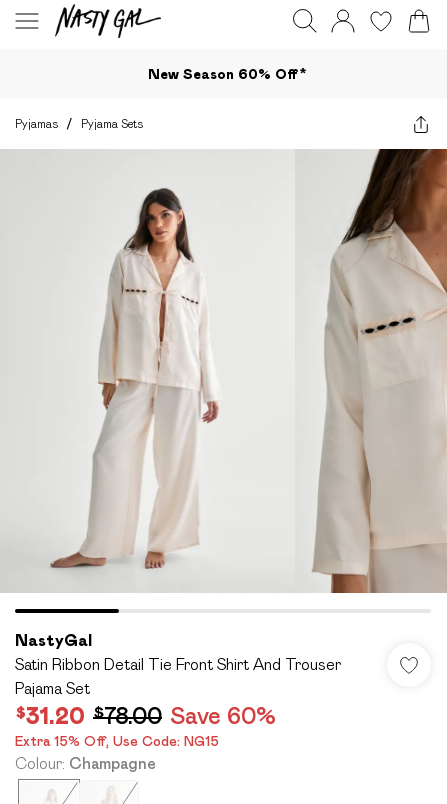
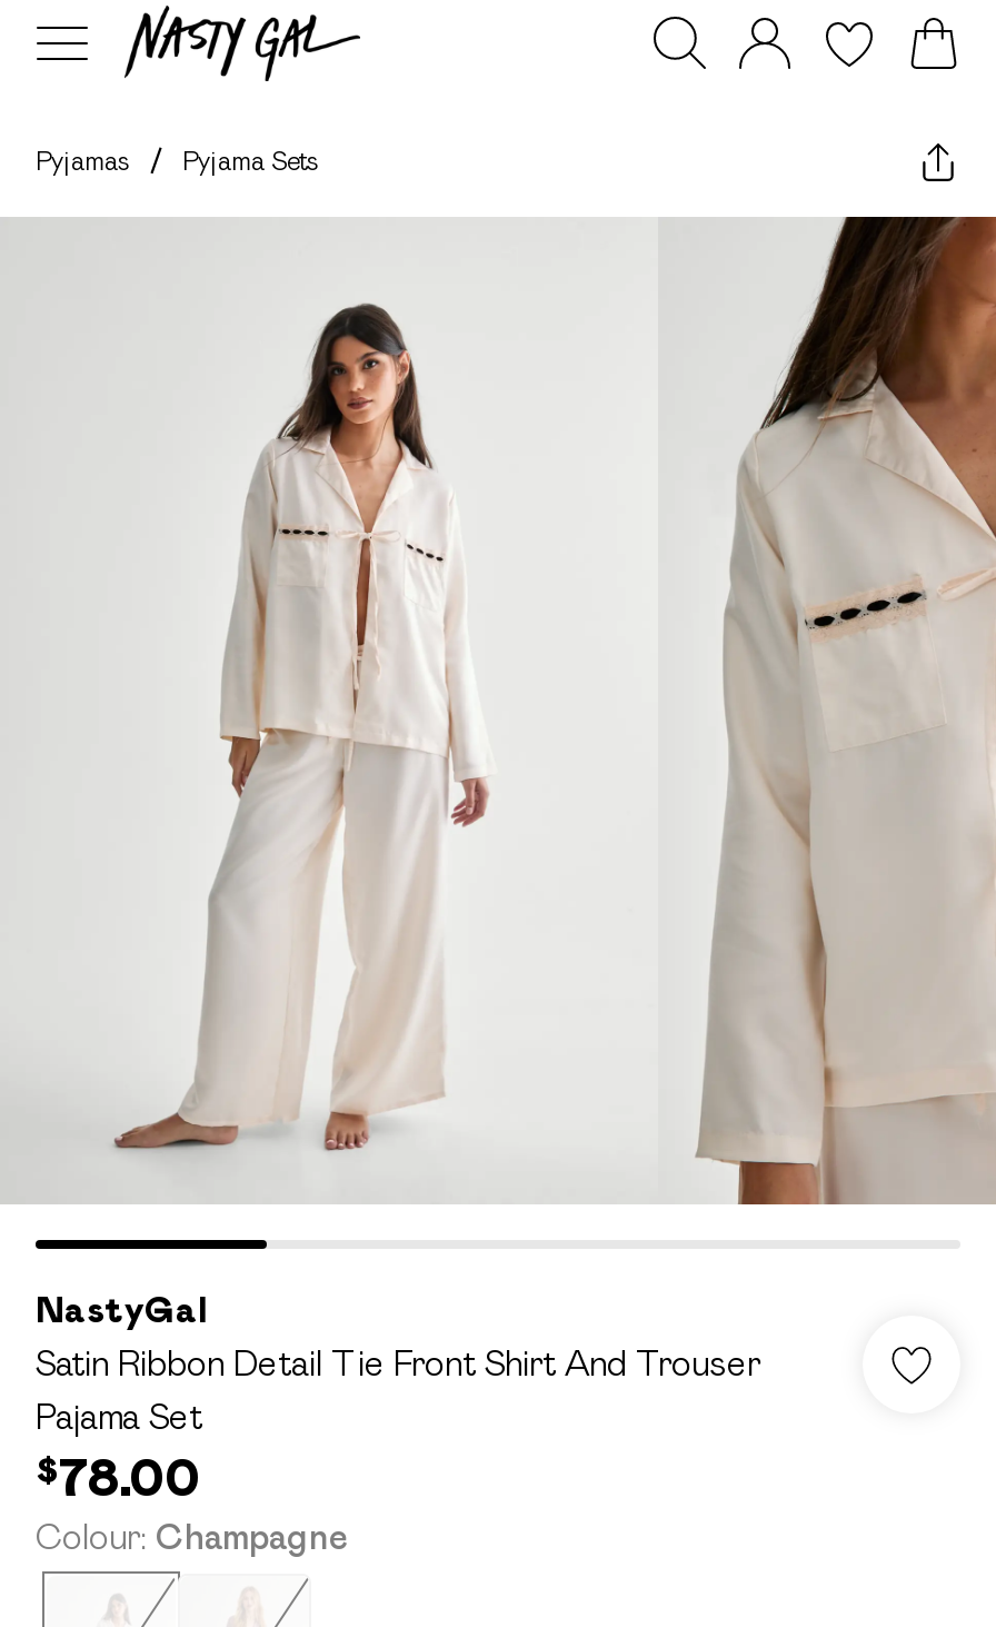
[147,65,306,81] New Season 60% Off* -> none
[15,702,276,749] $31.20 $78.00 Save 60% | Extra 15% Off, Use Code: NG15 -> [36,1447,200,1507] $78.00

